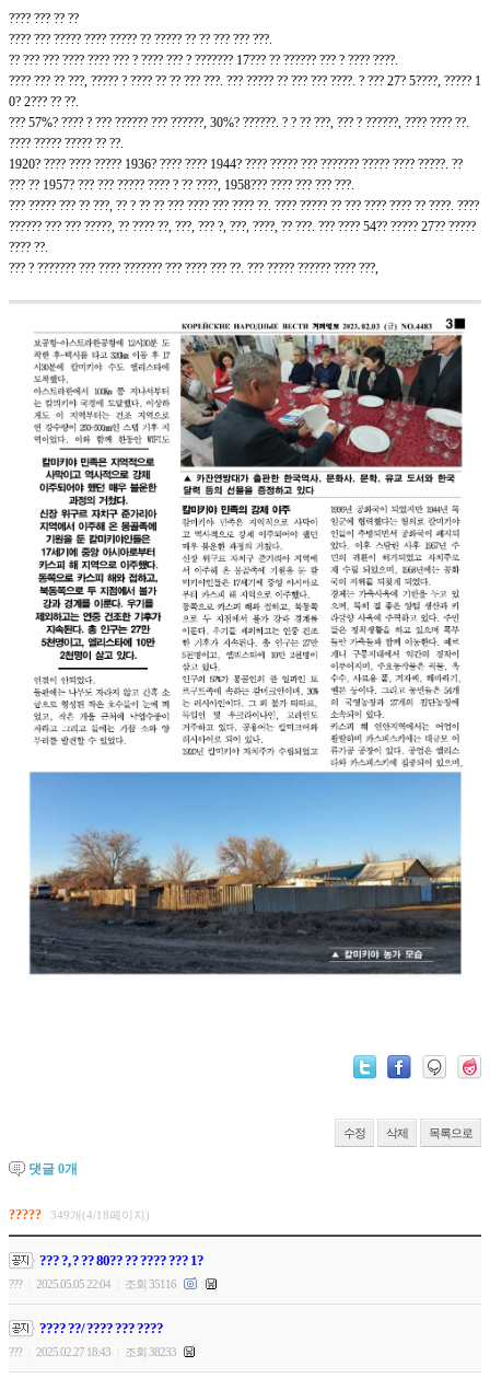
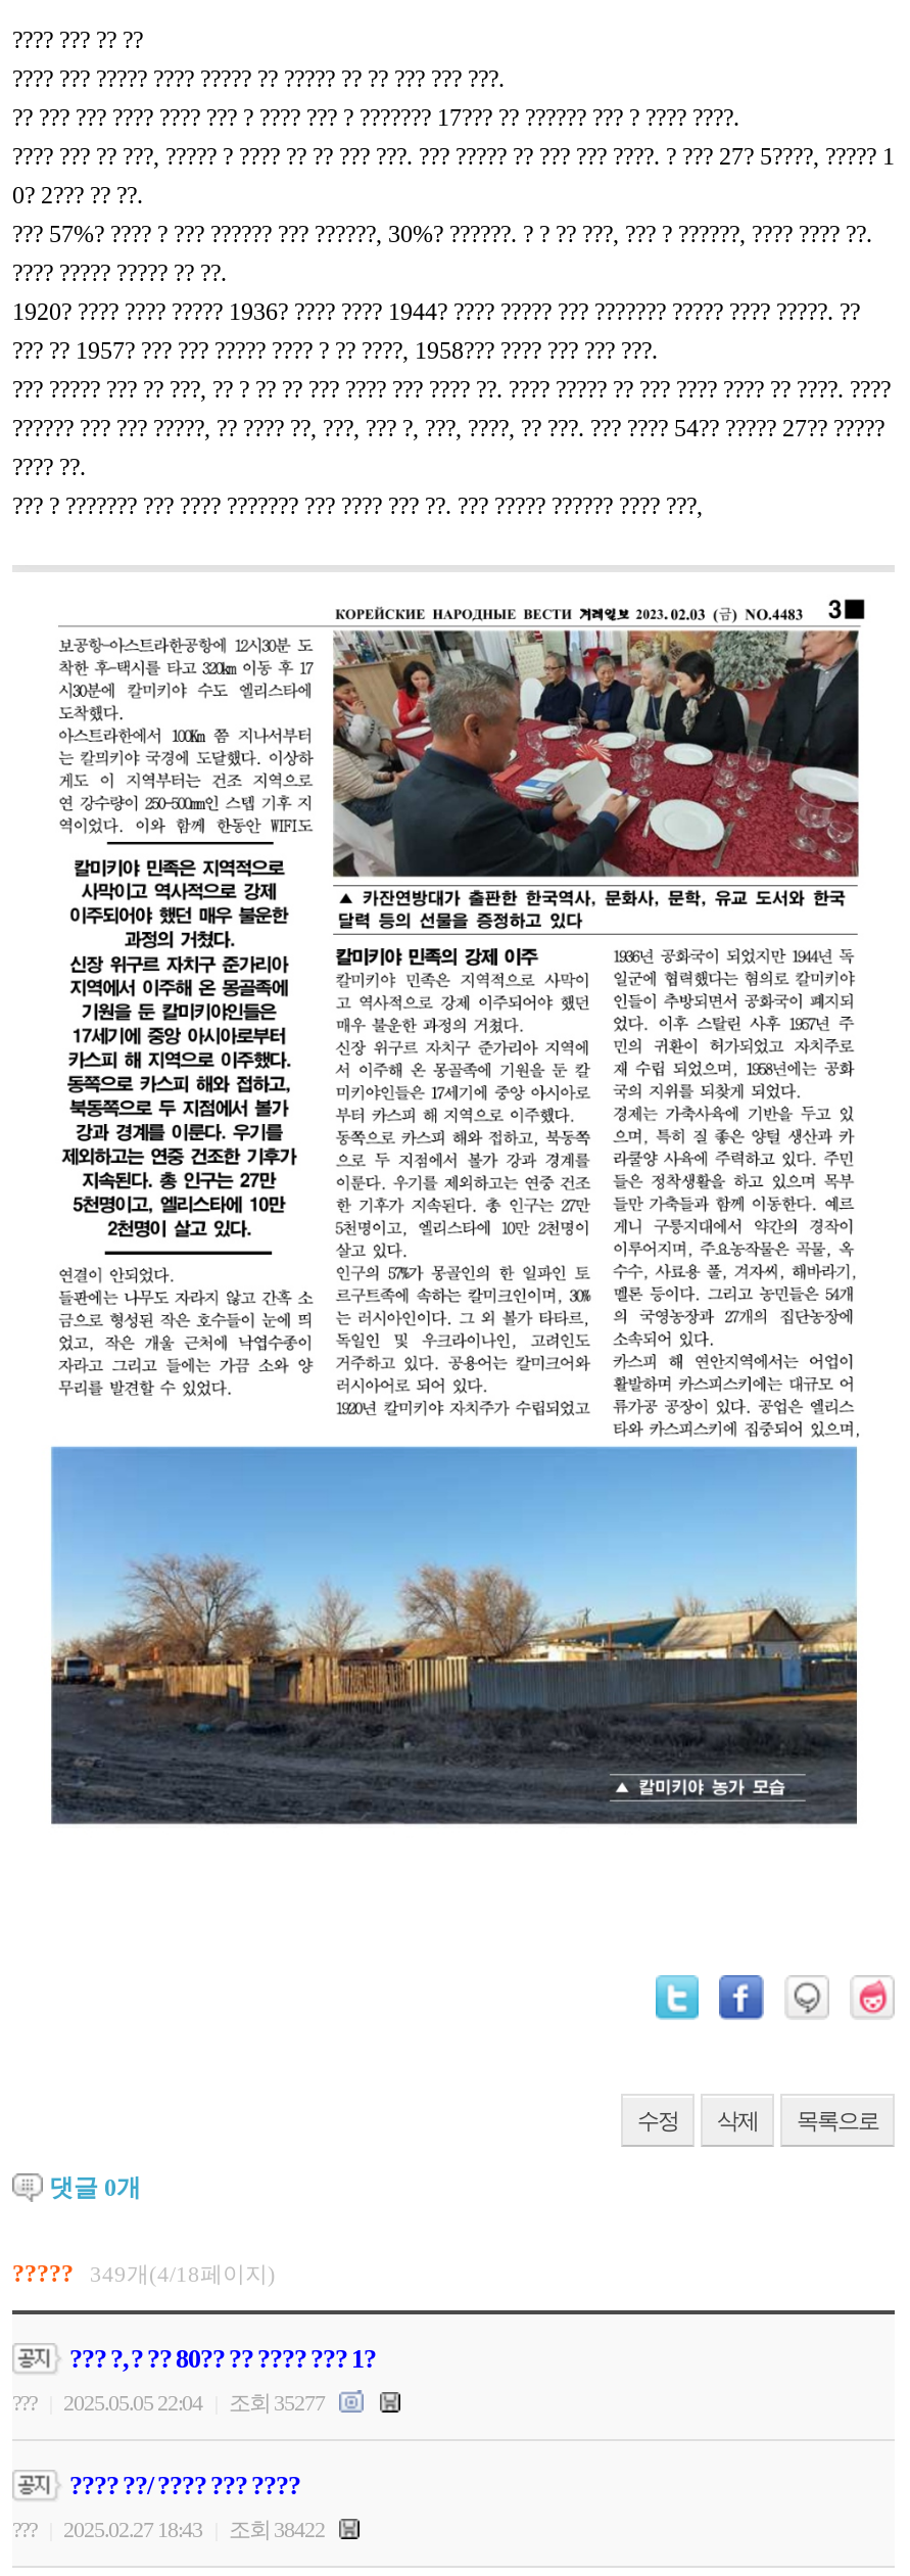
[122,1278,178,1291] 조회 35116 -> [225,2390,329,2415] 조회 35277
[122,1345,178,1359] 조회 38233 -> [225,2517,329,2542] 조회 38422

